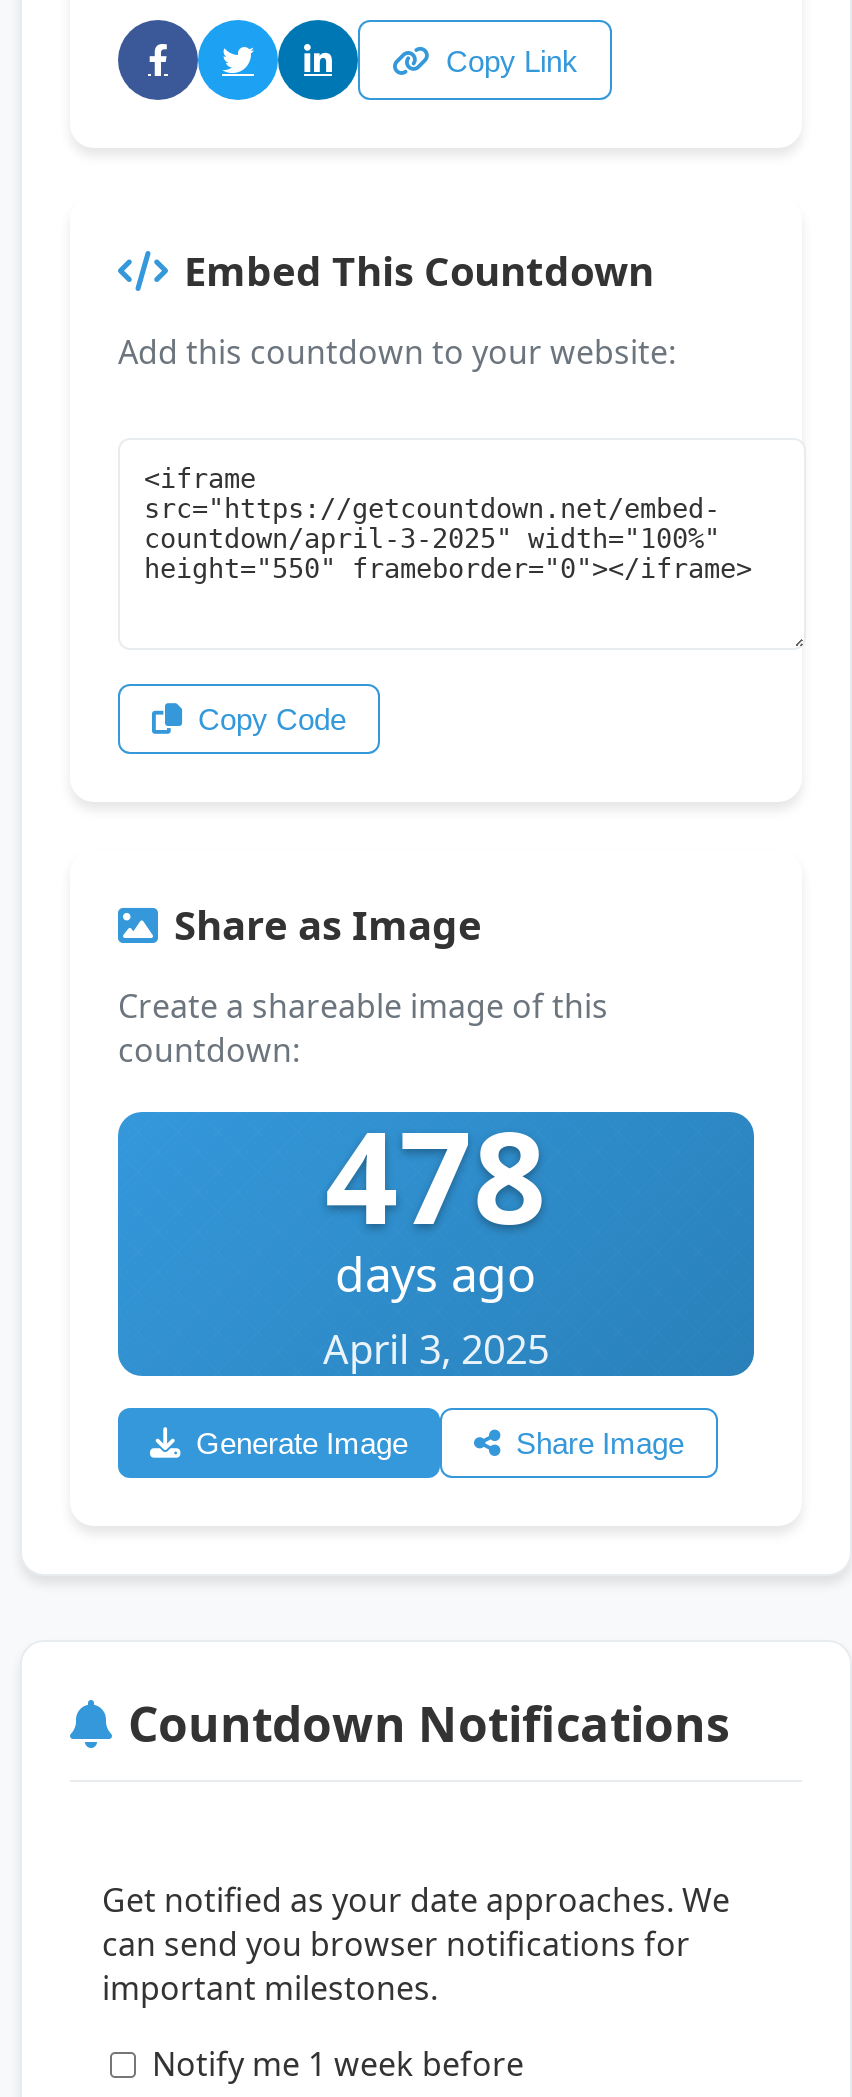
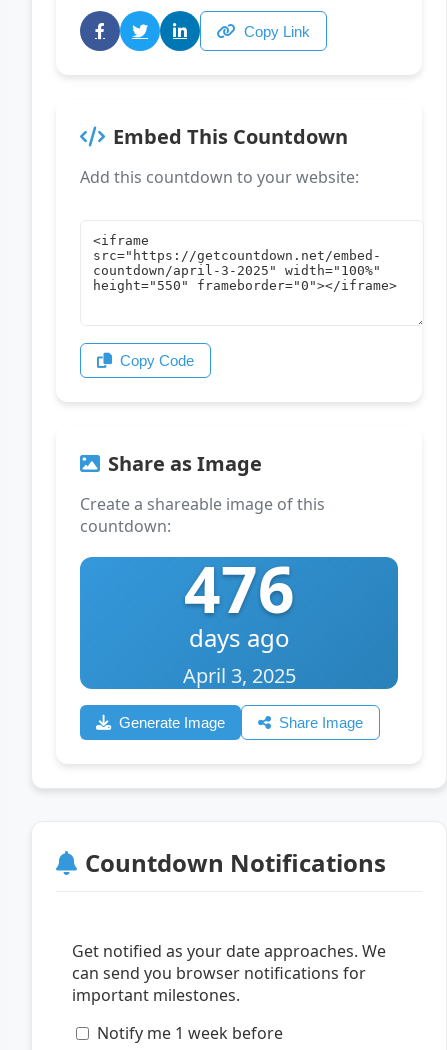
[325,1088,547,1262] 478 -> [183,545,294,632] 476

